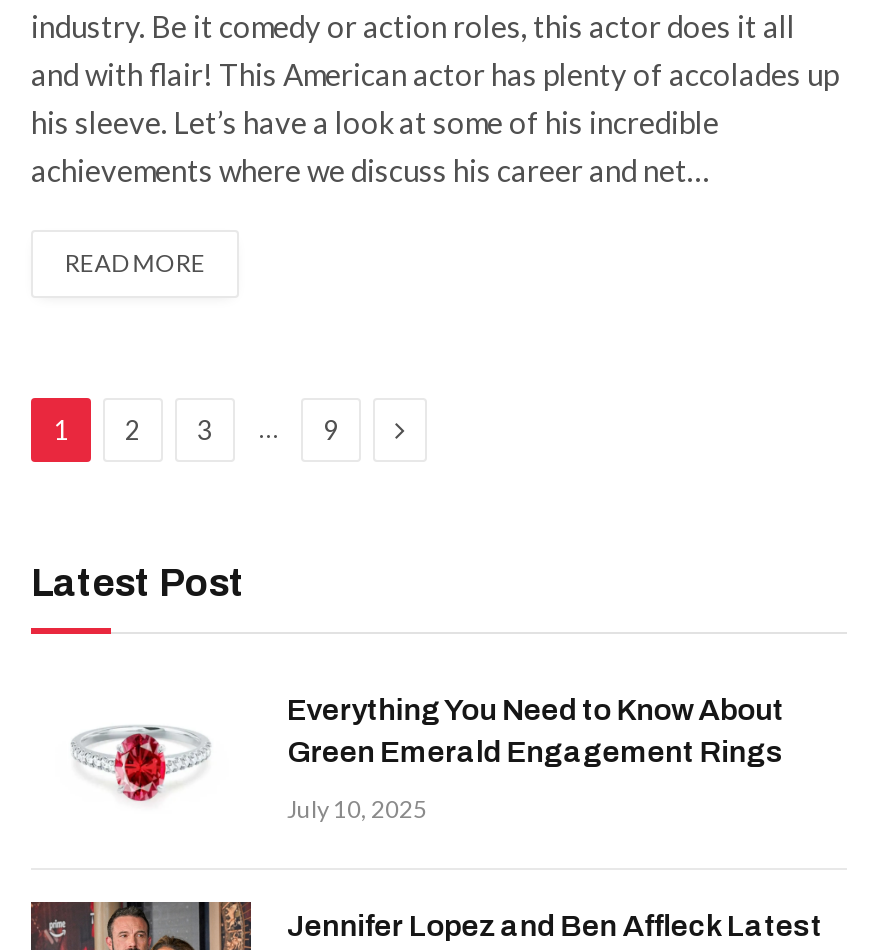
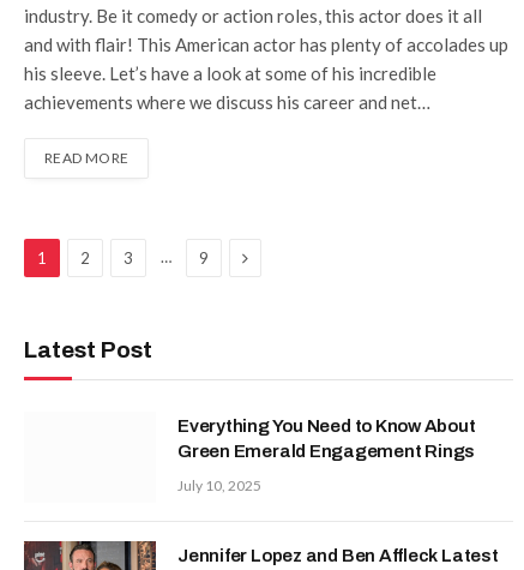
[71,724,211,804] [image] -> none

